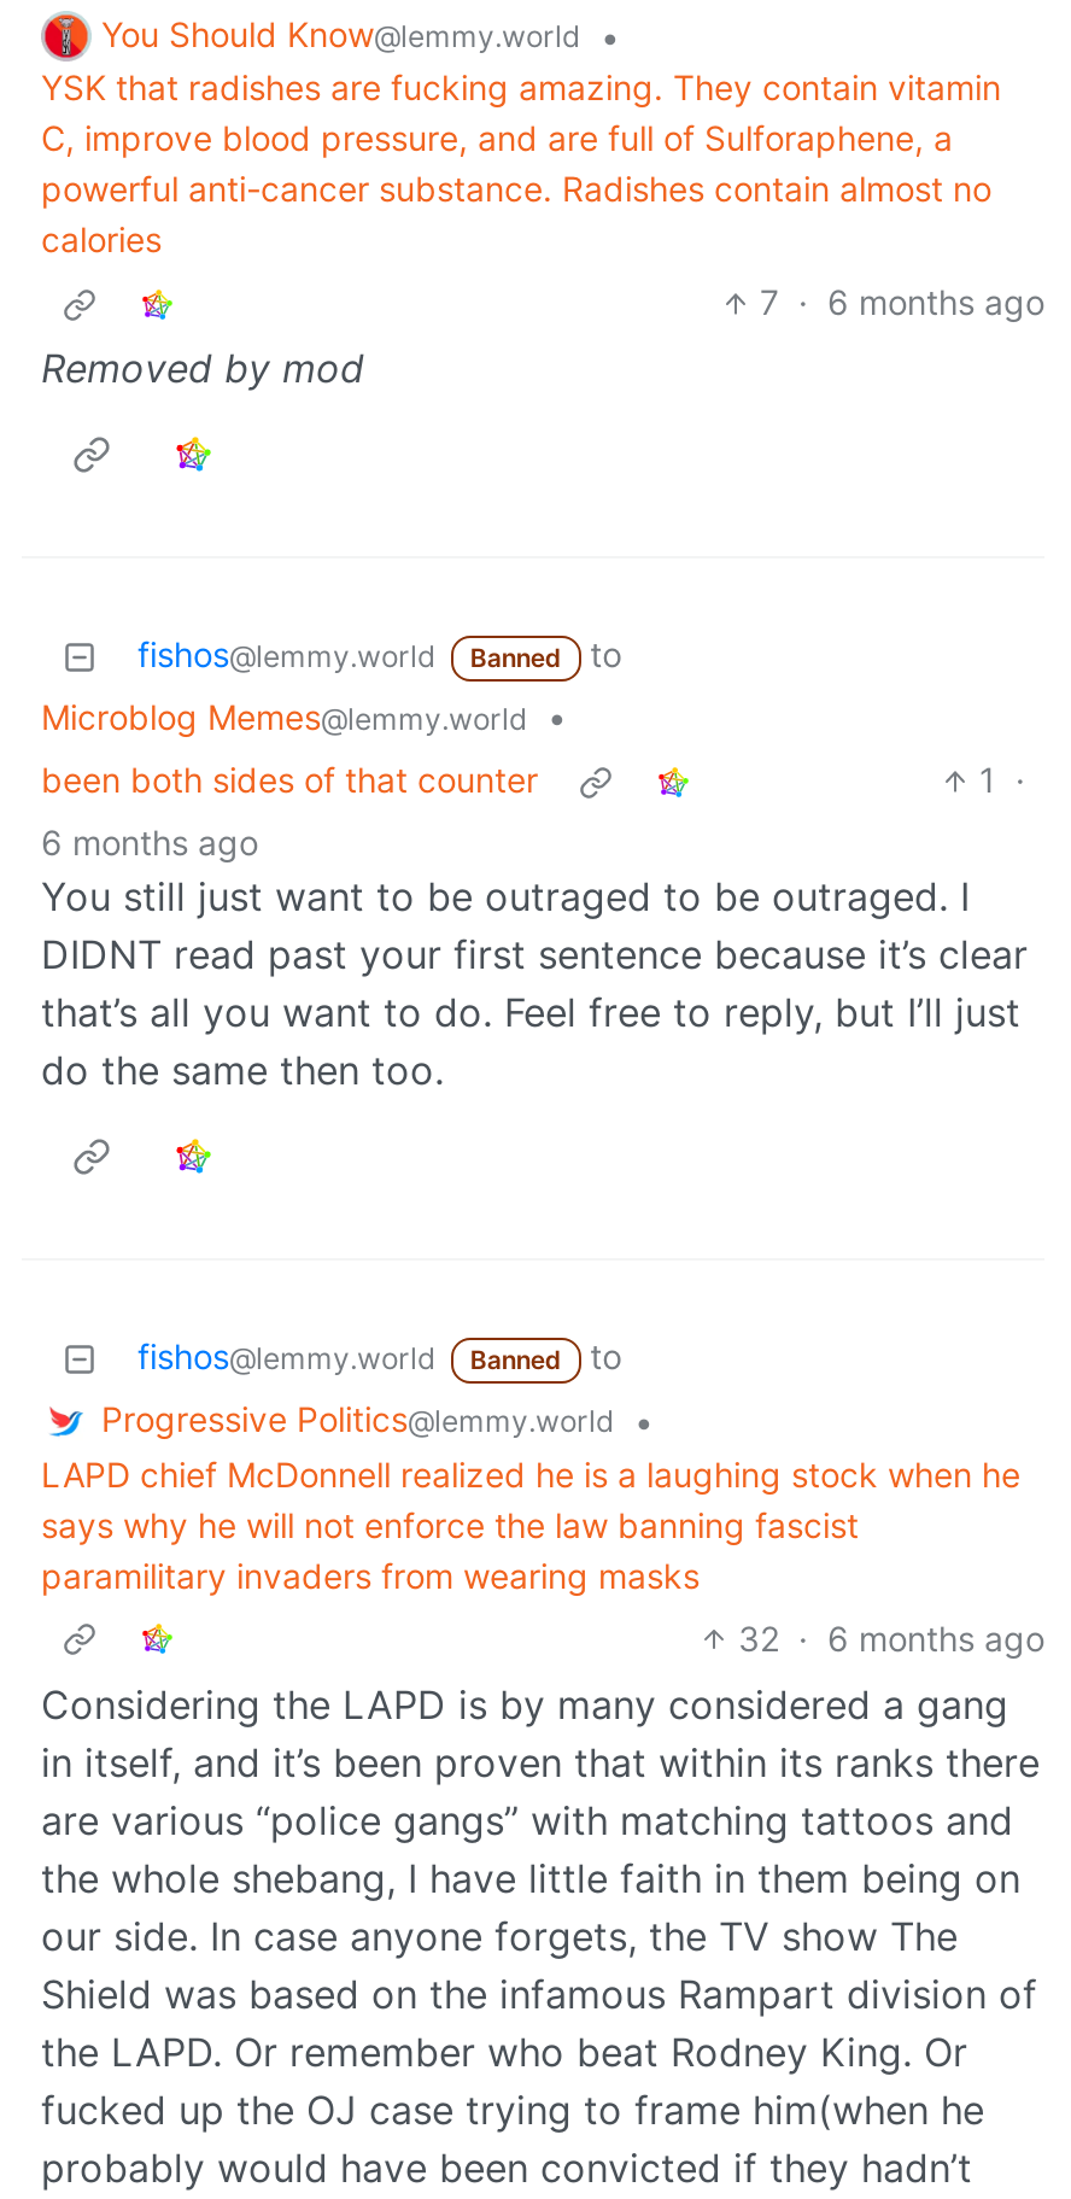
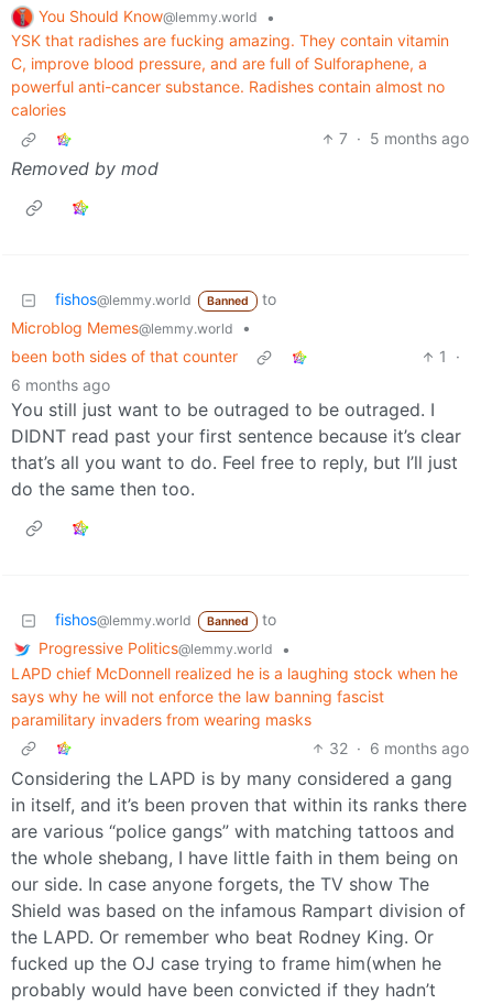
[760,282,1044,323] 7 · 6 months ago -> [339,129,469,148] 7 · 5 months ago

